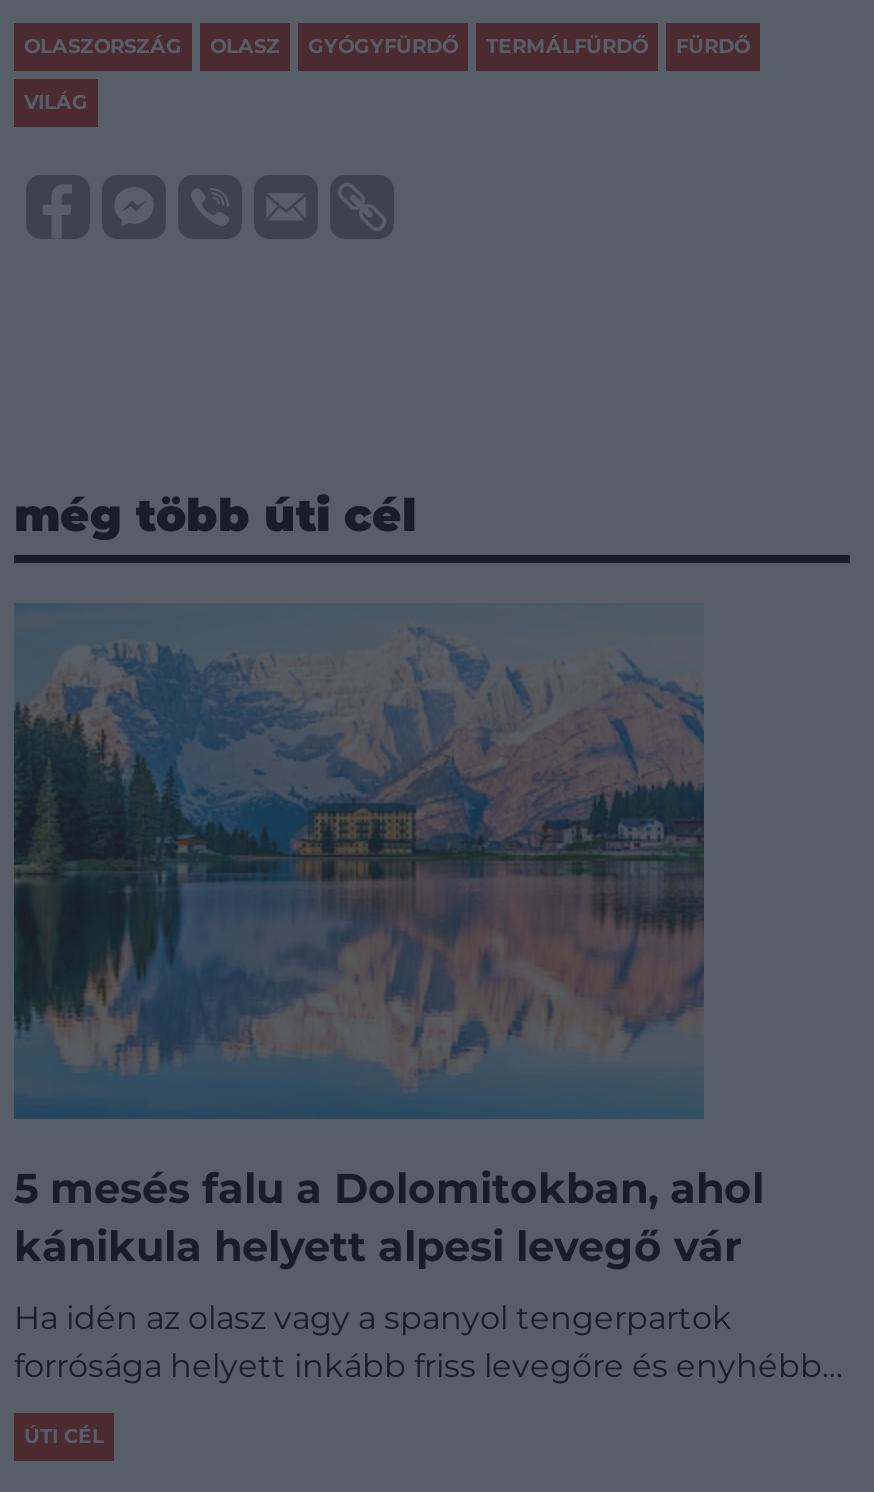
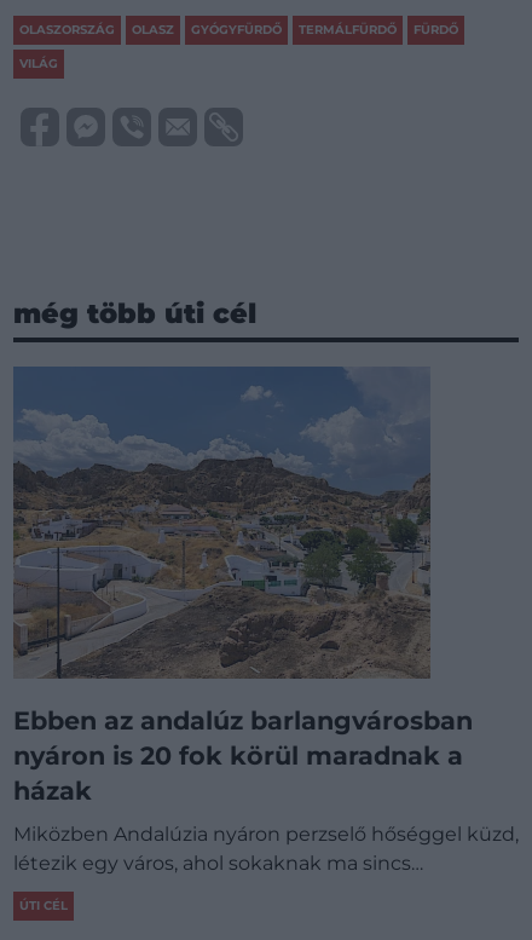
[12,605,764,1271] [image] | 5 mesés falu a Dolomitokban, ahol | kánikula helyett alpesi levegő vár -> [12,367,473,806] [image] | Ebben az andalúz barlangvárosban | nyáron is 20 fok körül maradnak a | házak
[14,1299,842,1385] Ha idén az olasz vagy a spanyol tengerpartok | forrósága helyett inkább friss levegőre és enyhébb… -> [13,823,519,875] Miközben Andalúzia nyáron perzselő hőséggel küzd, | létezik egy város, ahol sokaknak ma sincs…

